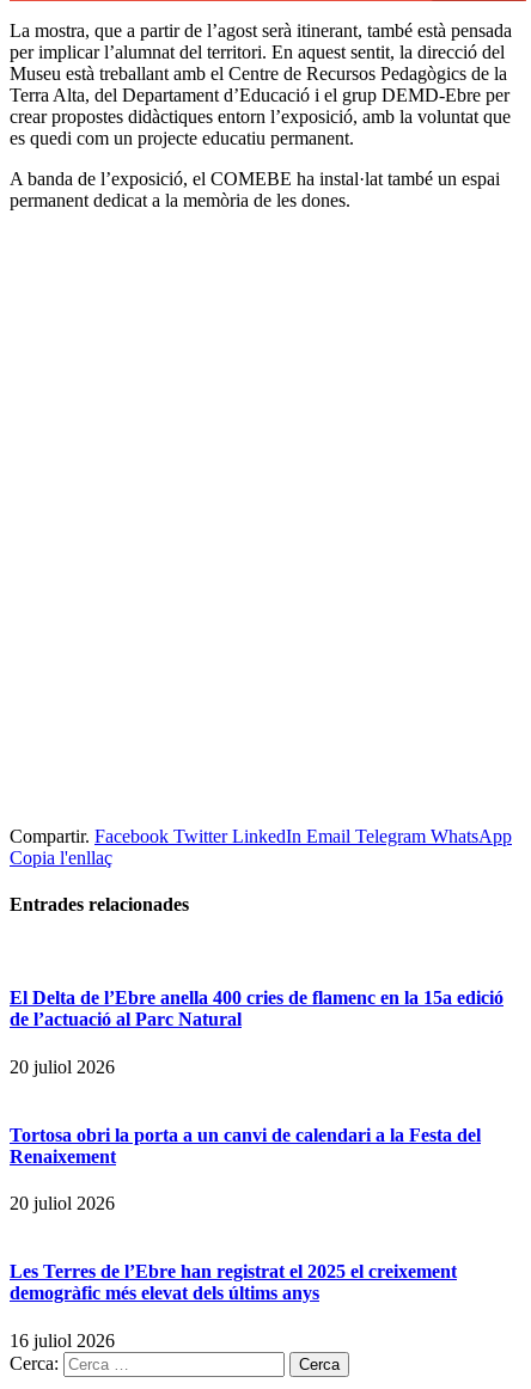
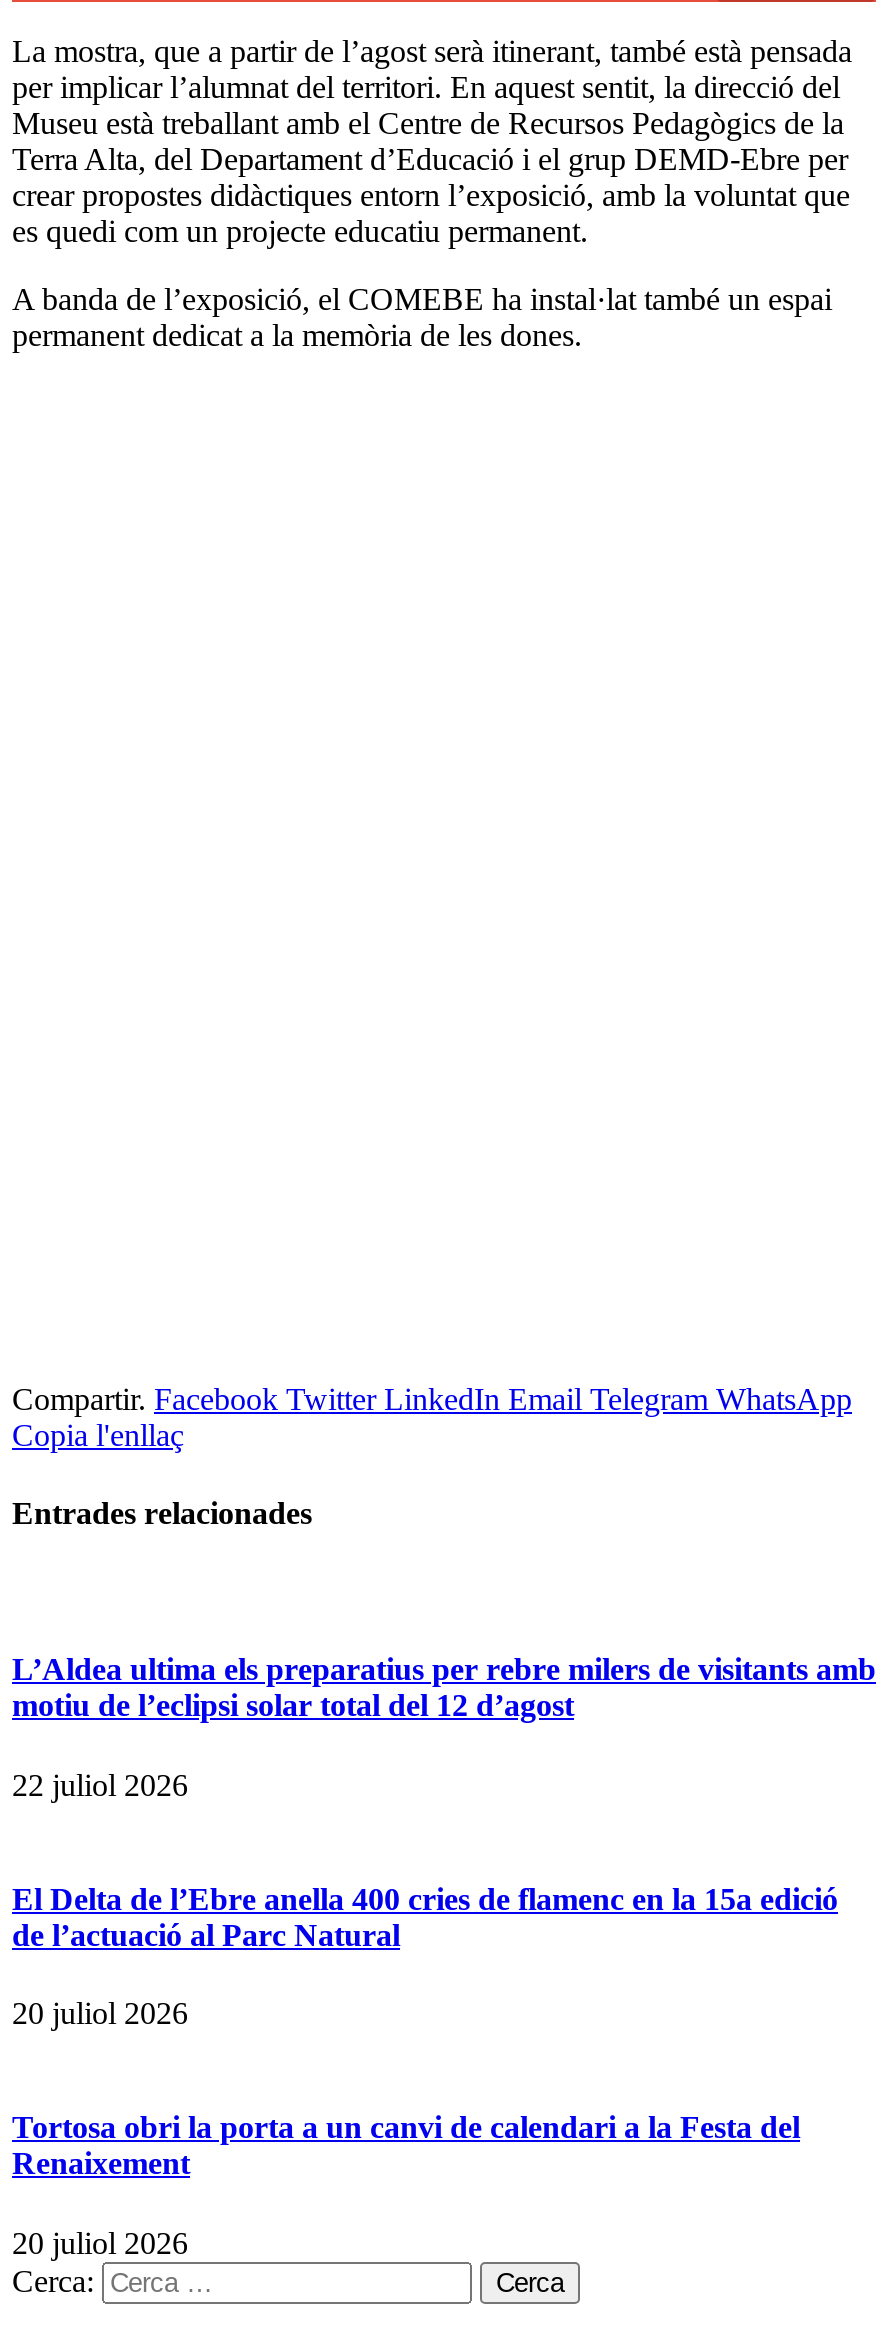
none -> [12,1653,876,1801] L’Aldea ultima els preparatius per rebre milers de visitants amb | motiu de l’eclipsi solar total del 12 d’agost | 22 juliol 2026
moved [10,988,503,1213] -> [12,1882,838,2259]: El Delta de l’Ebre anella 400 cries de flamenc en la 15a edició | de l’actuació al Parc Natural | 20 juliol 2026 | Tortosa obri la porta a un canvi de calendari a la Festa del | Renaixement | 20 juliol 2026
[10,1262,457,1350] Les Terres de l’Ebre han registrat el 2025 el creixement | demogràfic més elevat dels últims anys | 16 juliol 2026 -> none

